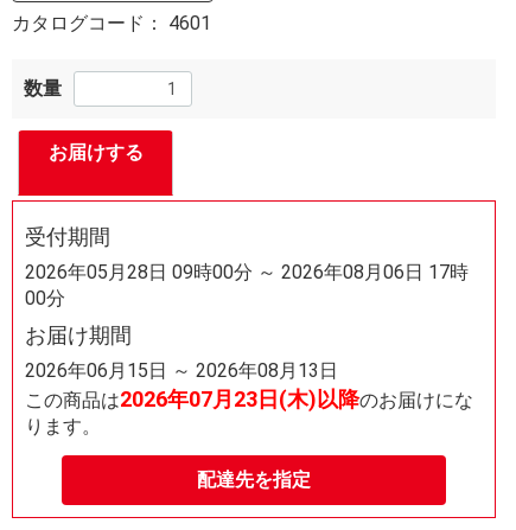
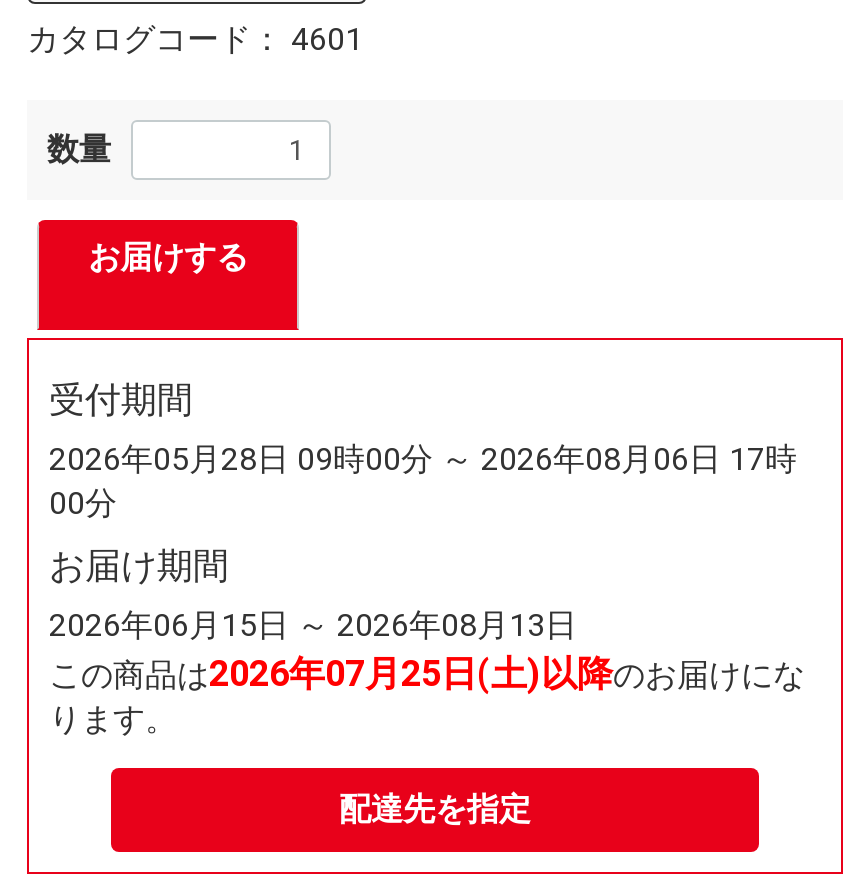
[25,387,473,411] この商品は2026年07月23日(木)以降のお届けにな -> [49,652,805,694] この商品は2026年07月25日(土)以降のお届けにな

